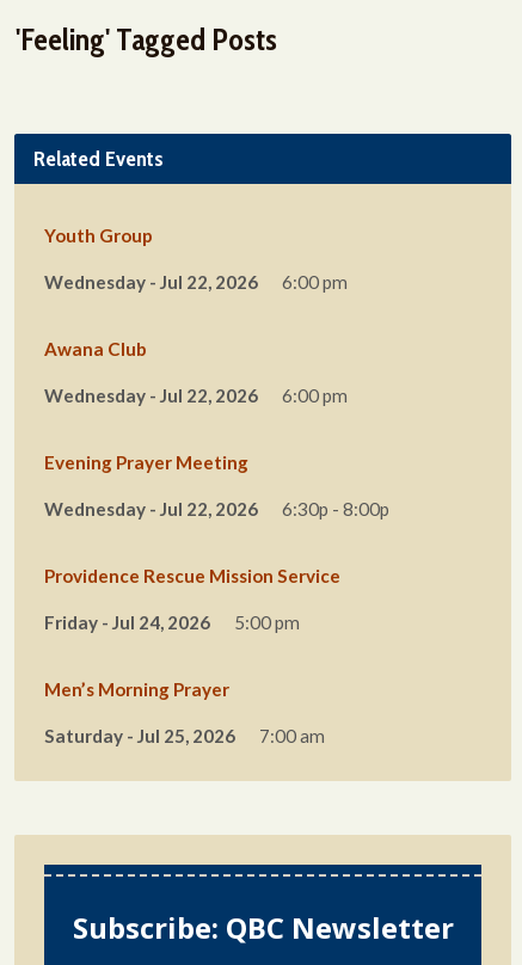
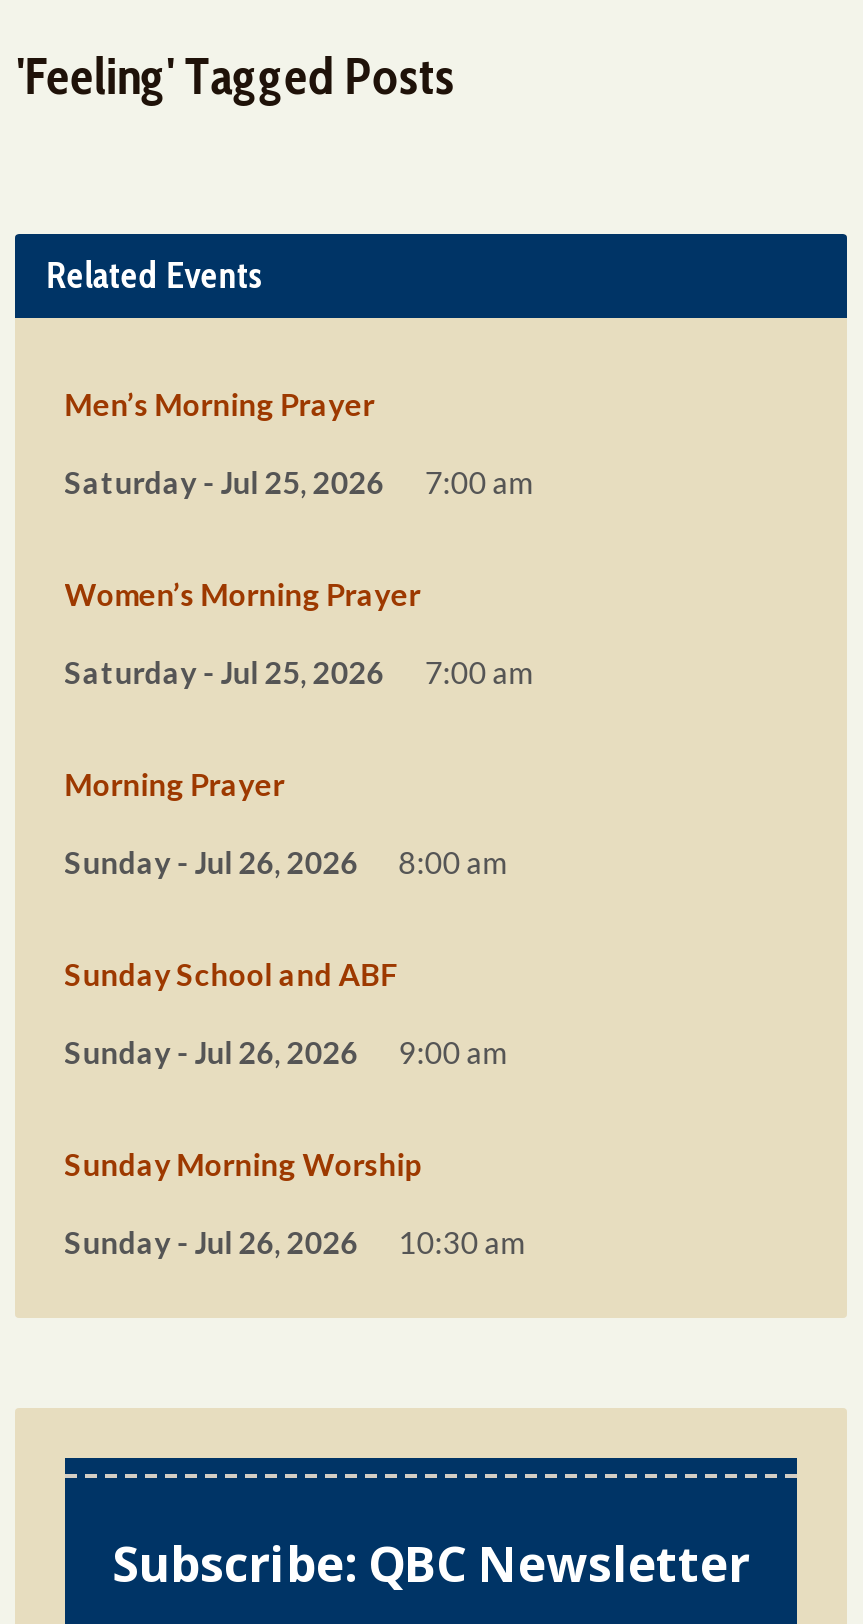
[44,225,389,633] Youth Group | Wednesday - Jul 22, 2026 | 6:00 pm | Awana Club | Wednesday - Jul 22, 2026 | 6:00 pm | Evening Prayer Meeting | Wednesday - Jul 22, 2026 | 6:30p - 8:00p | Providence Rescue Mission Service | Friday - Jul 24, 2026 | 5:00 pm -> none
moved [44,678,325,746] -> [64,386,534,500]: Men’s Morning Prayer | Saturday - Jul 25, 2026 | 7:00 am
none -> [64,576,534,1260] Women’s Morning Prayer | Saturday - Jul 25, 2026 | 7:00 am | Morning Prayer | Sunday - Jul 26, 2026 | 8:00 am | Sunday School and ABF | Sunday - Jul 26, 2026 | 9:00 am | Sunday Morning Worship | Sunday - Jul 26, 2026 | 10:30 am

